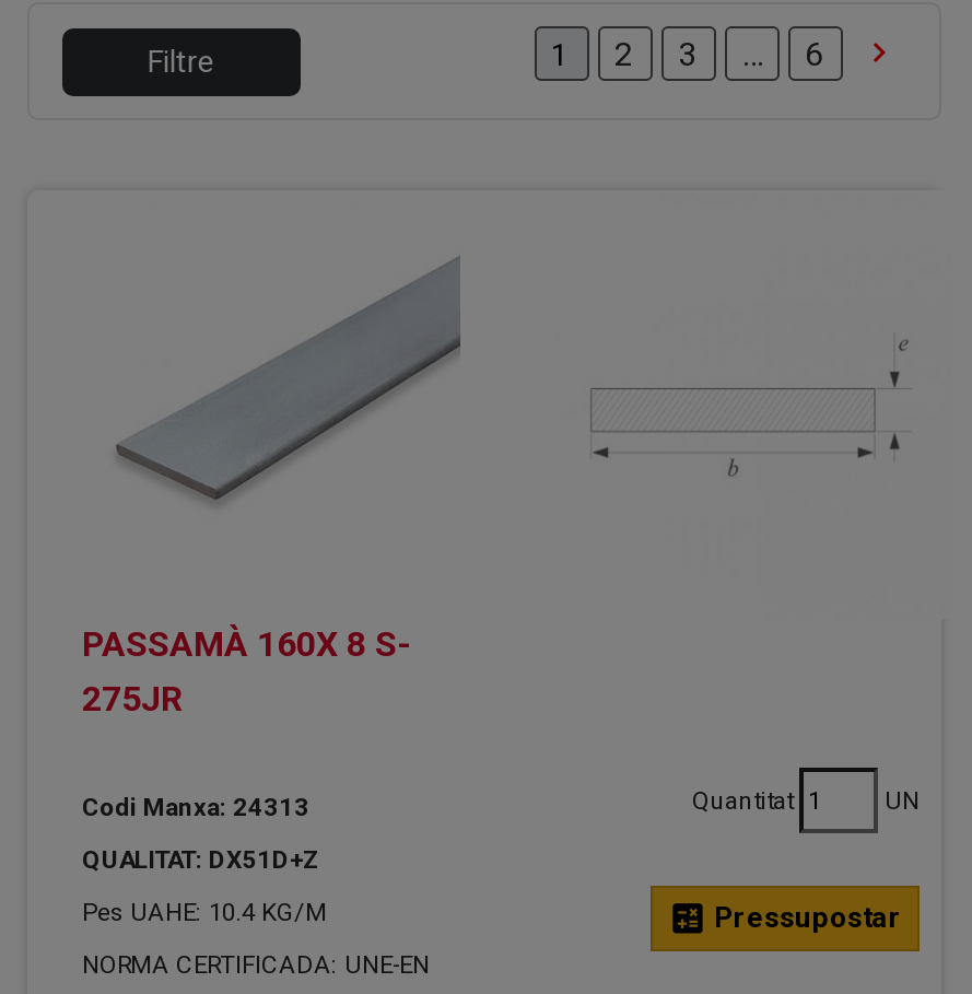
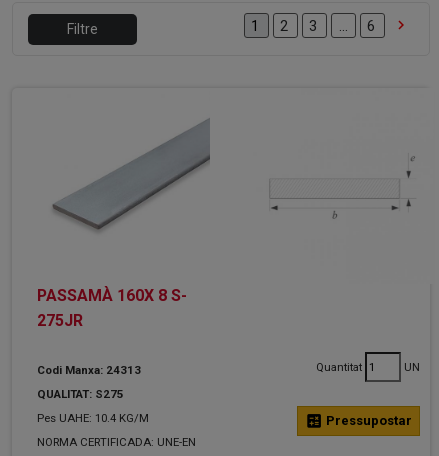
[82,843,320,874] QUALITAT: DX51D+Z -> [37,387,124,401] QUALITAT: S275

